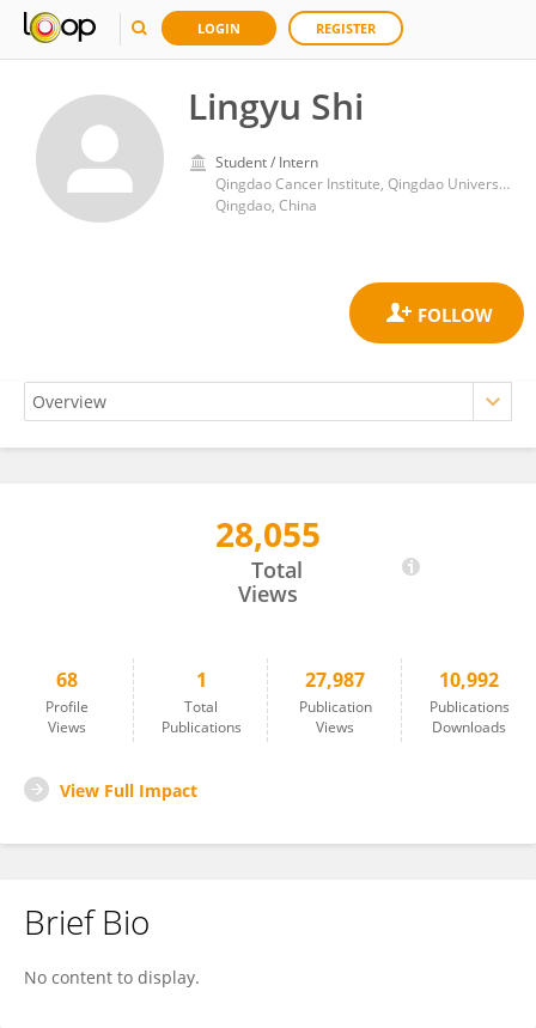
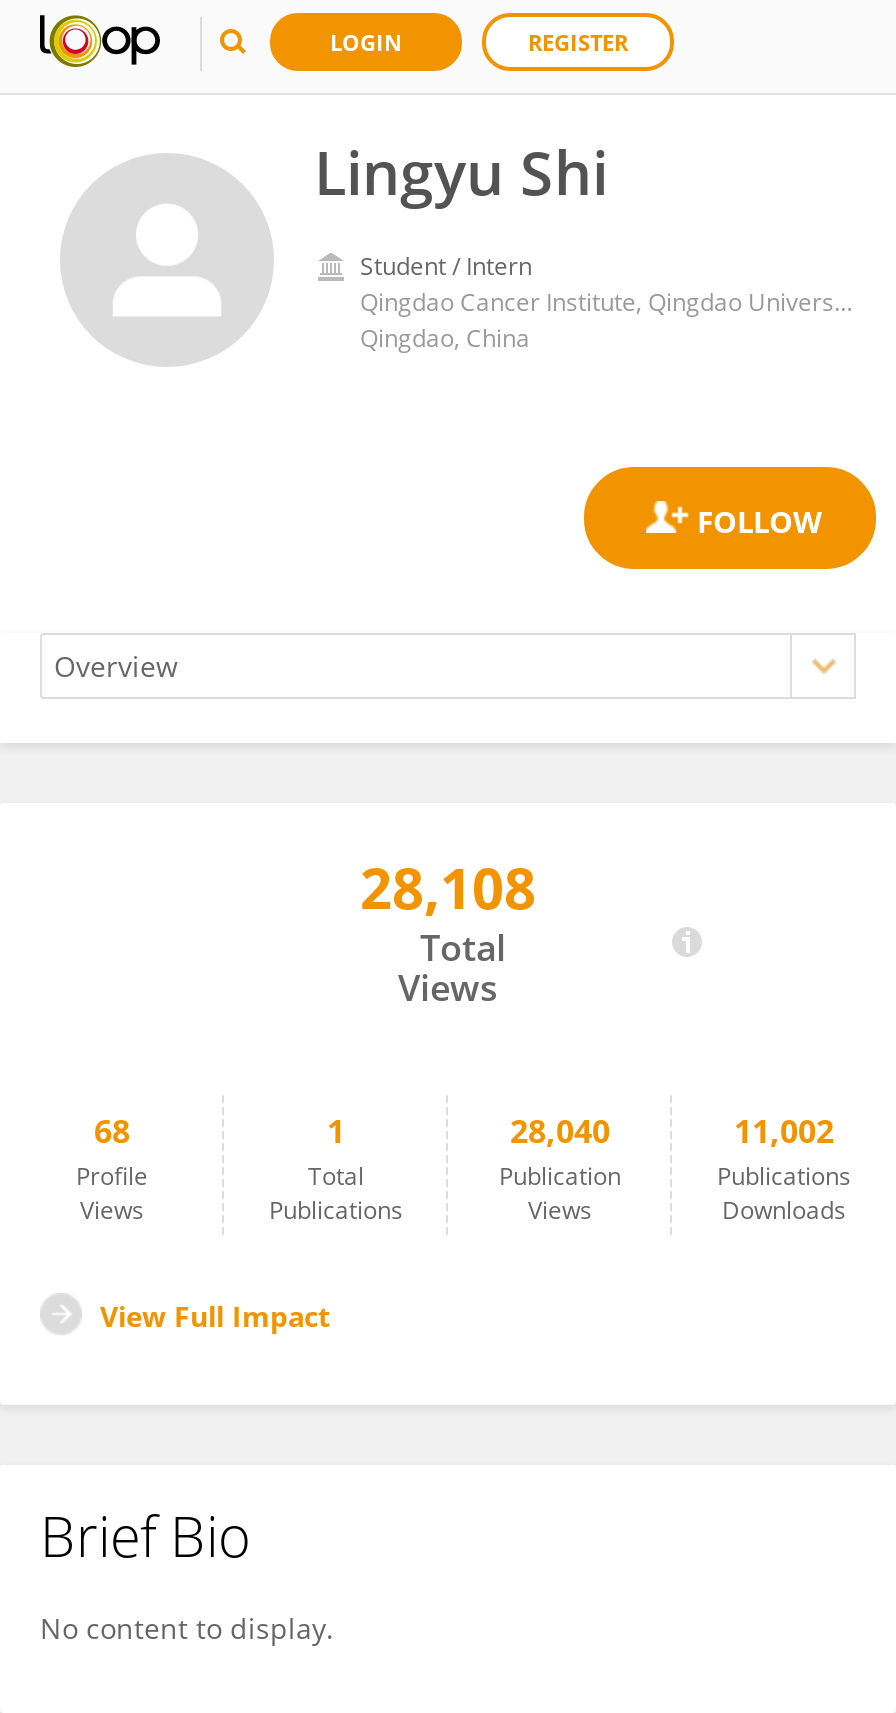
[215,511,321,556] 28,055 -> [360,849,536,925] 28,108
[305,667,365,693] 27,987 -> [510,1109,610,1153] 28,040
[439,667,499,693] 10,992 -> [734,1109,834,1153] 11,002

